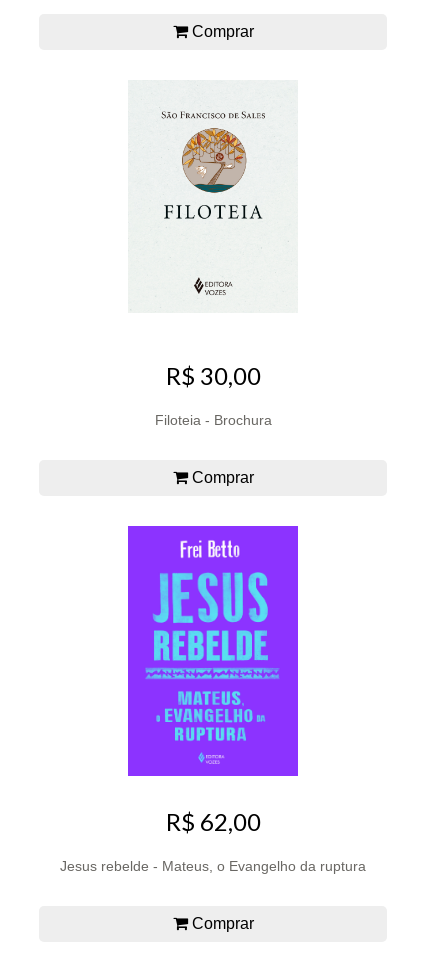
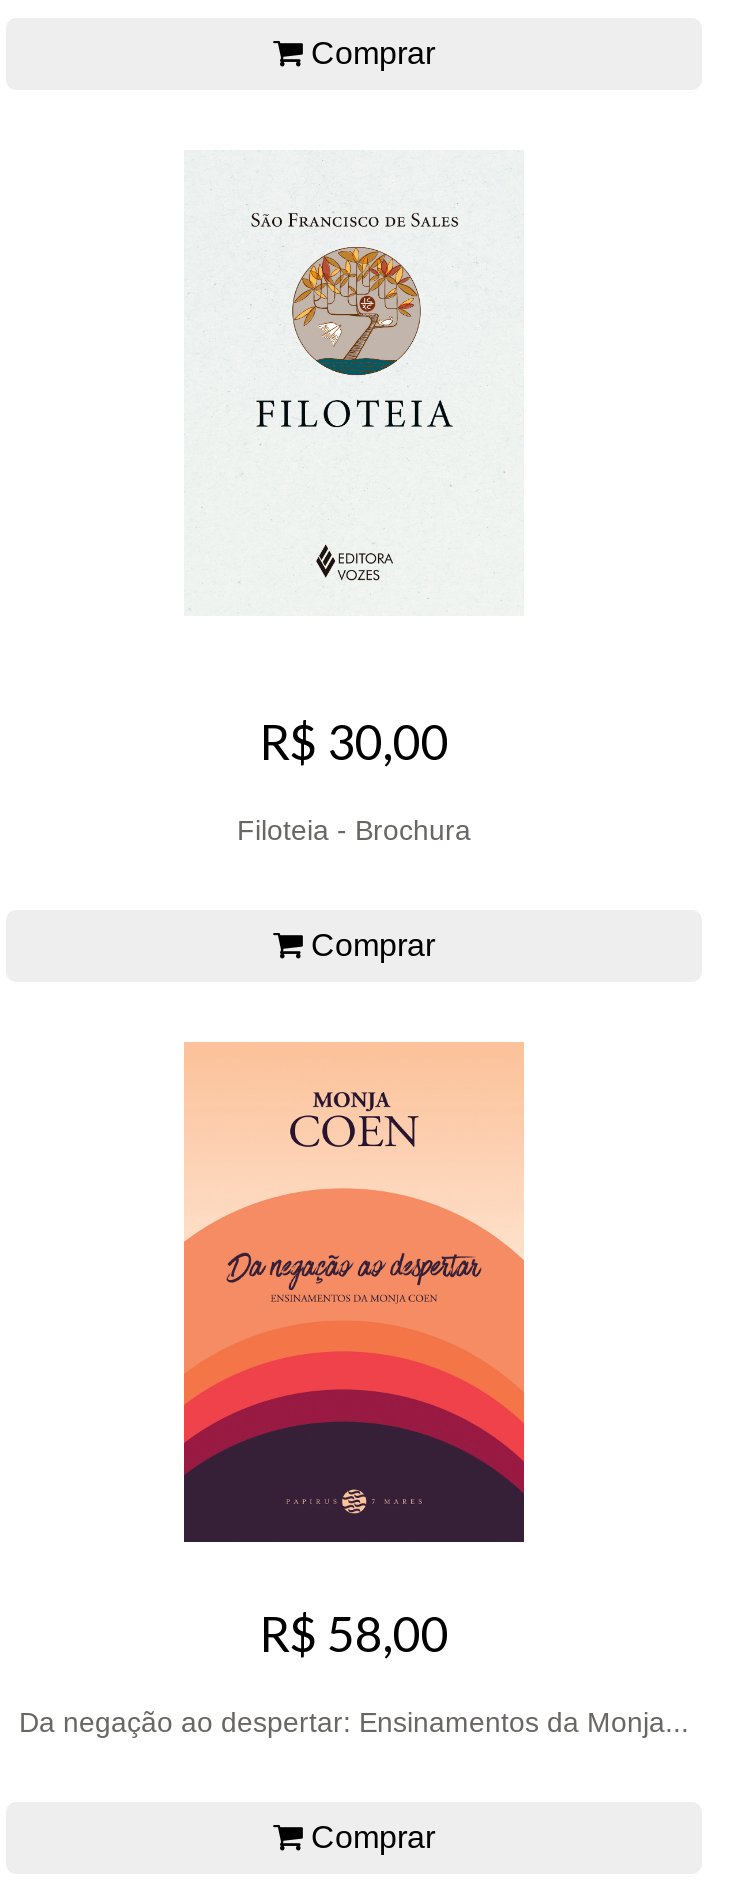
[127,525,299,836] [image] | R$ 62,00 -> [182,1040,526,1662] [image] | R$ 58,00
[60,858,366,874] Jesus rebelde - Mateus, o Evangelho da ruptura -> [19,1707,689,1739] Da negação ao despertar: Ensinamentos da Monja...

